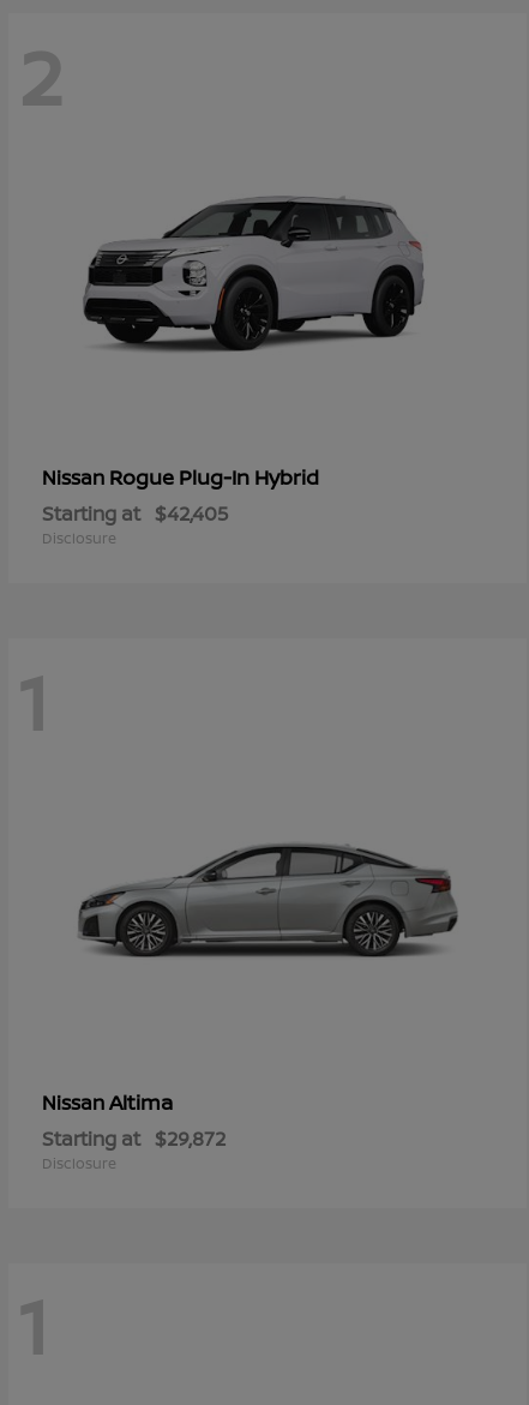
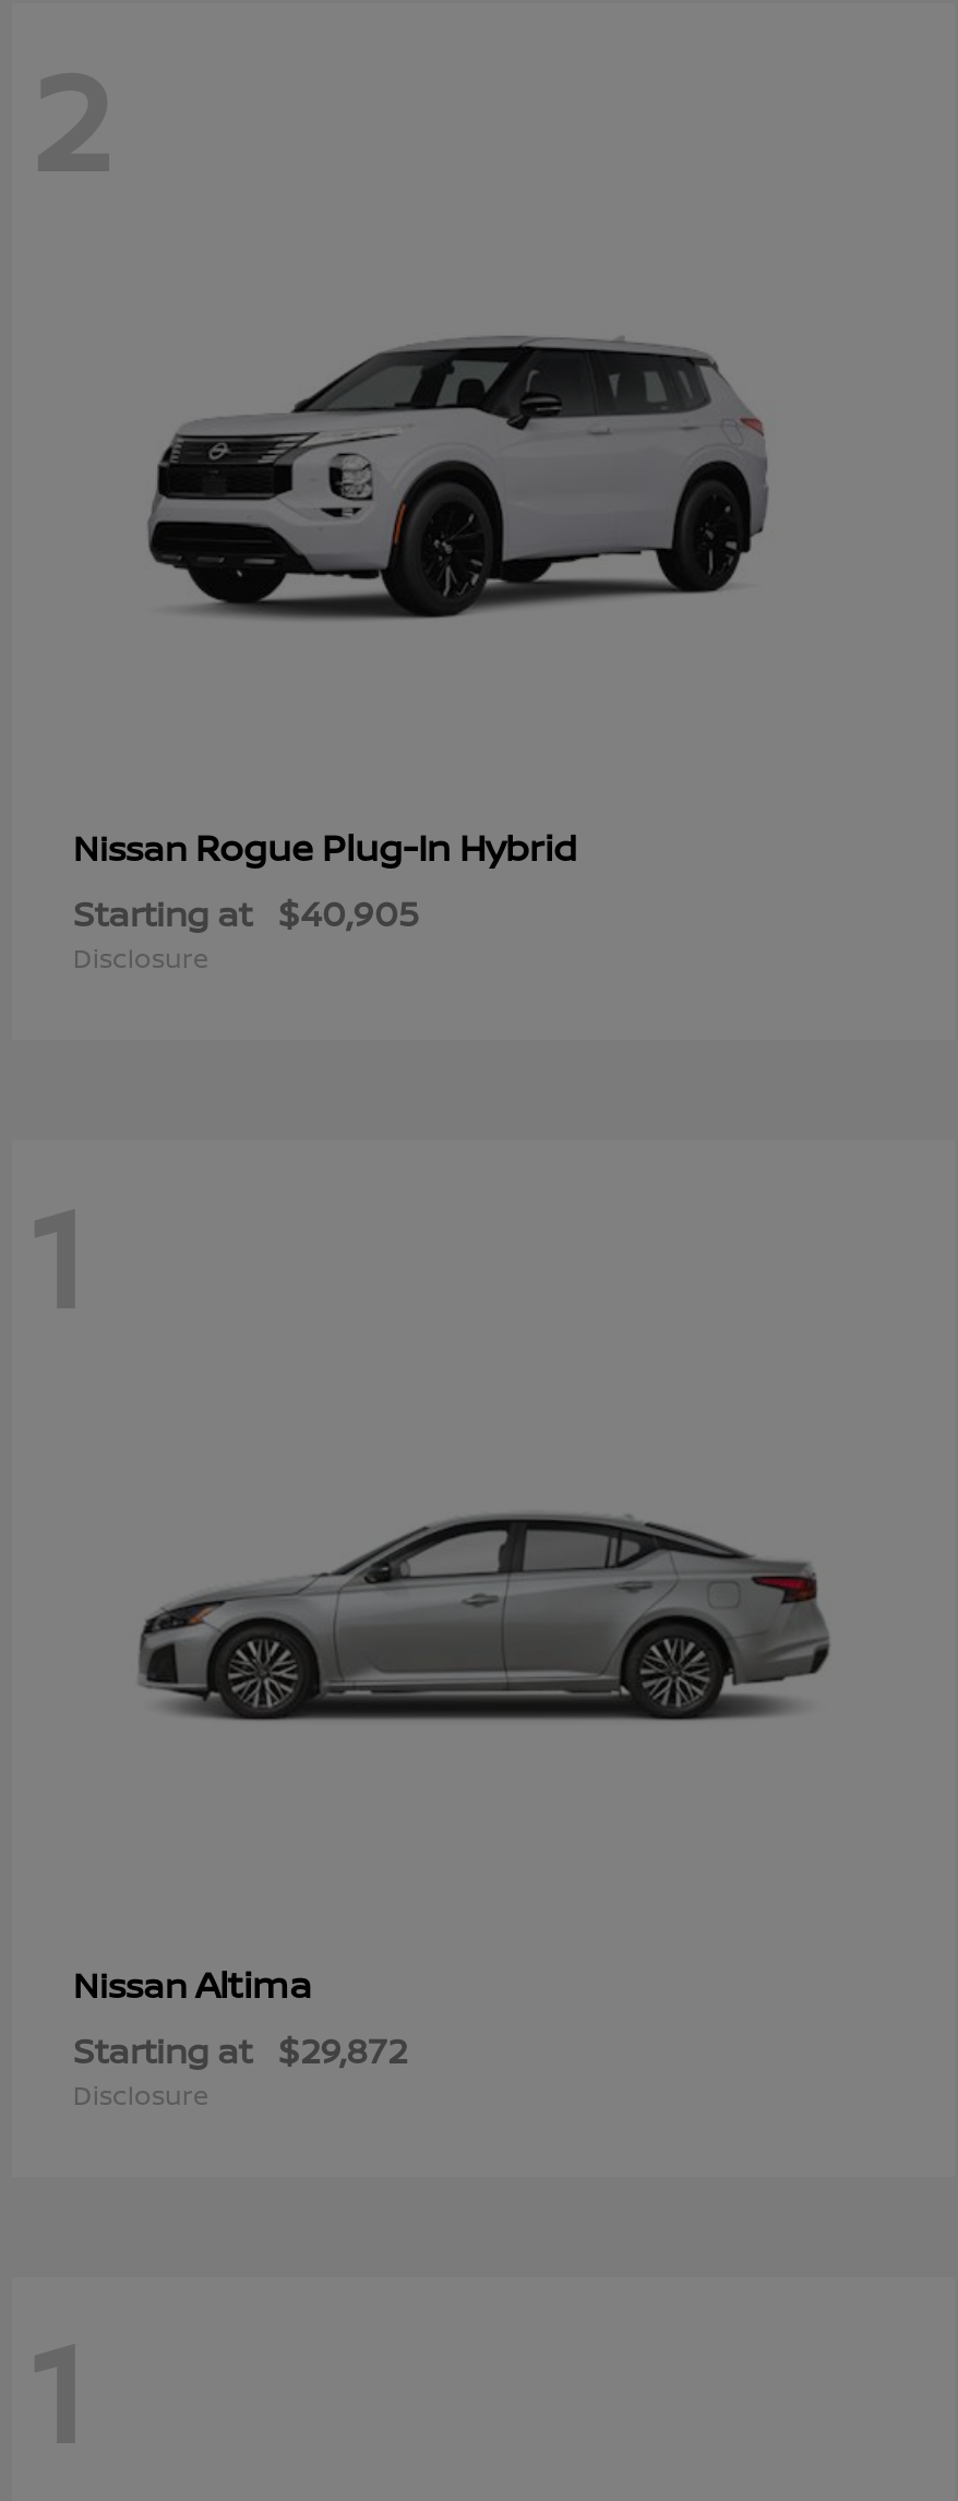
[42,500,229,527] Starting at $42,405 -> [73,890,420,938] Starting at $40,905

